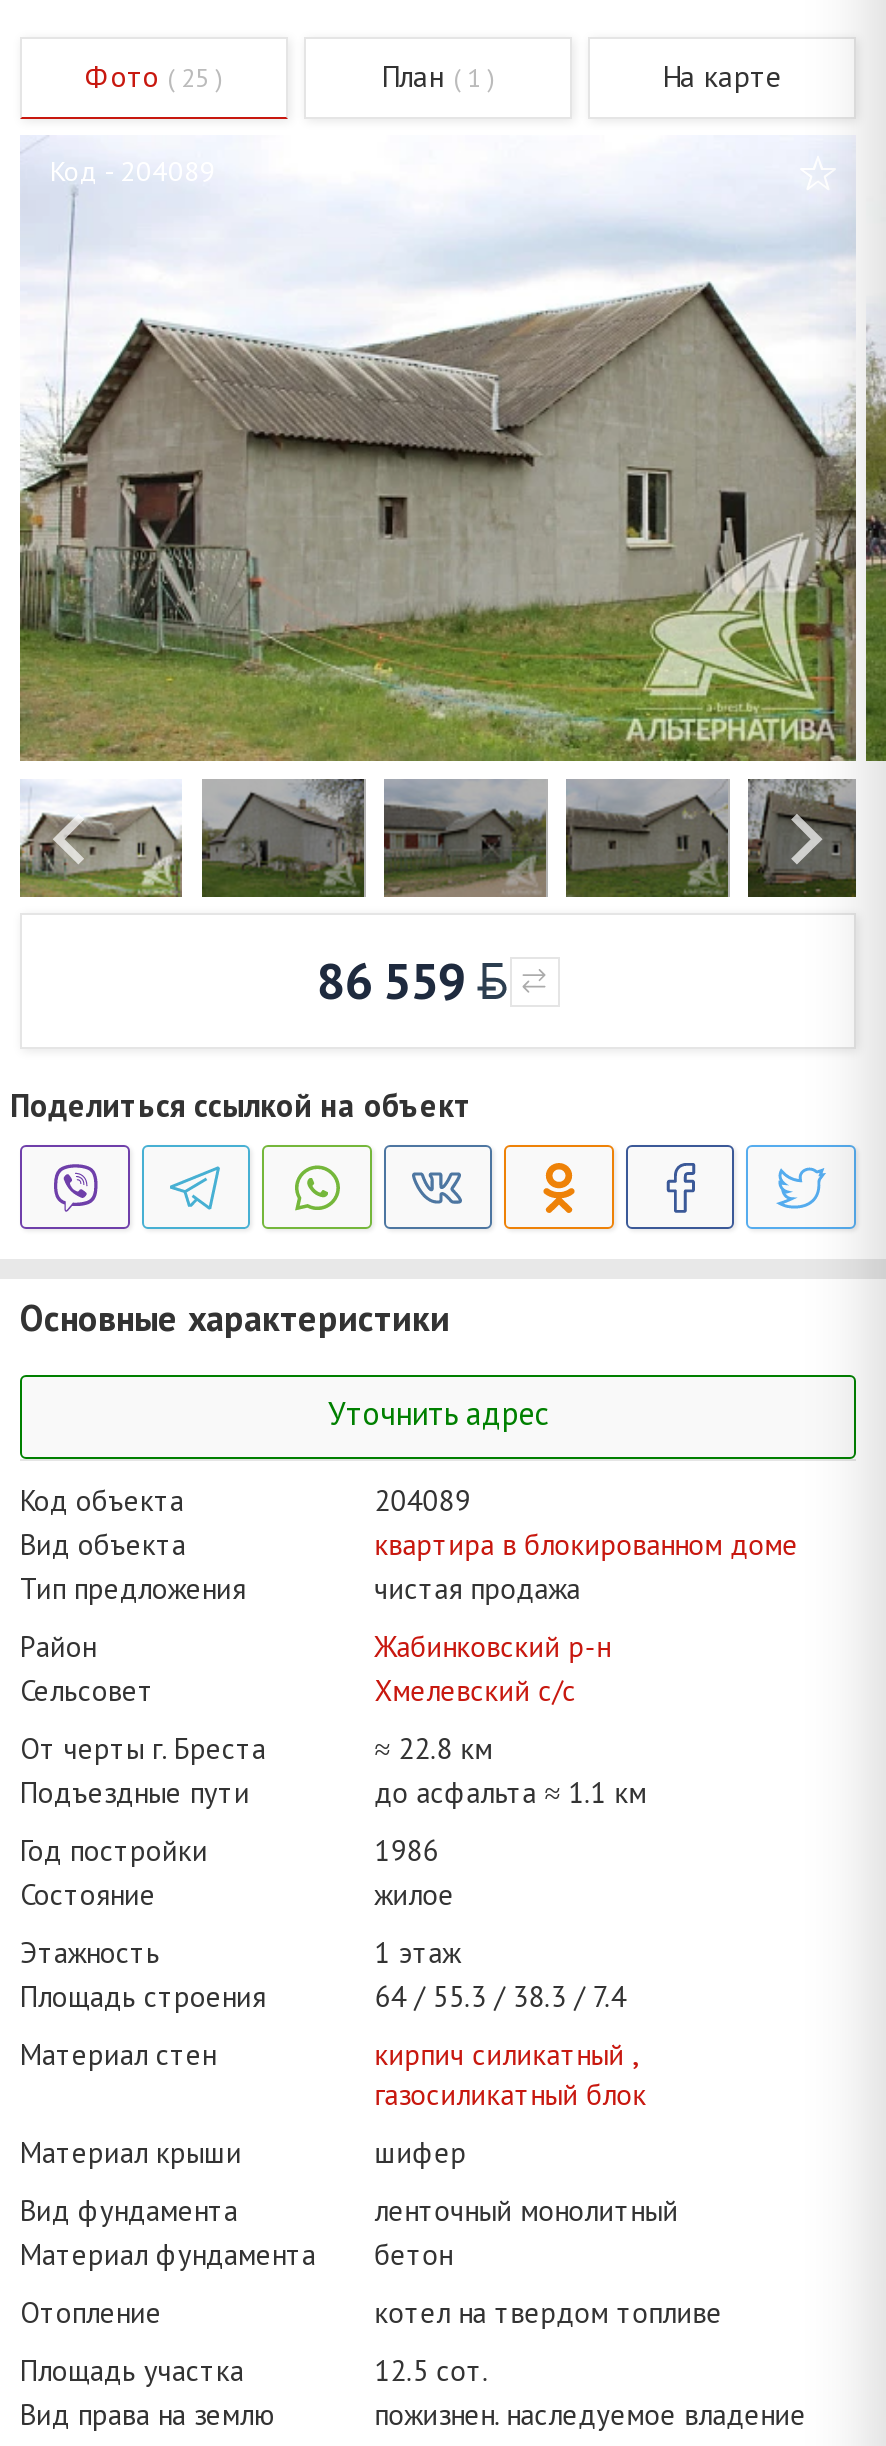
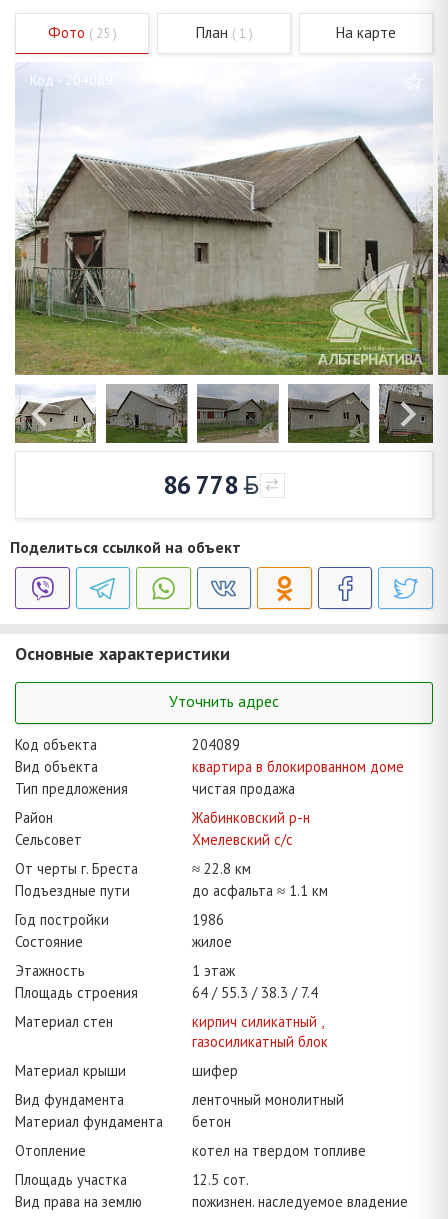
[317,950,465,1014] 86 559 -> [163,469,238,501] 86 778

